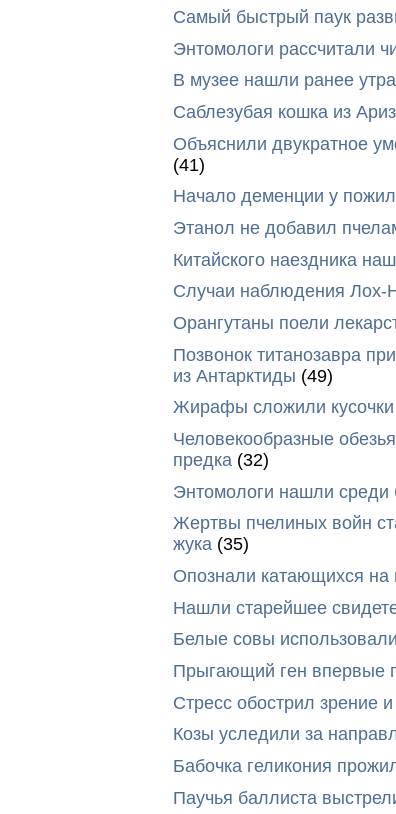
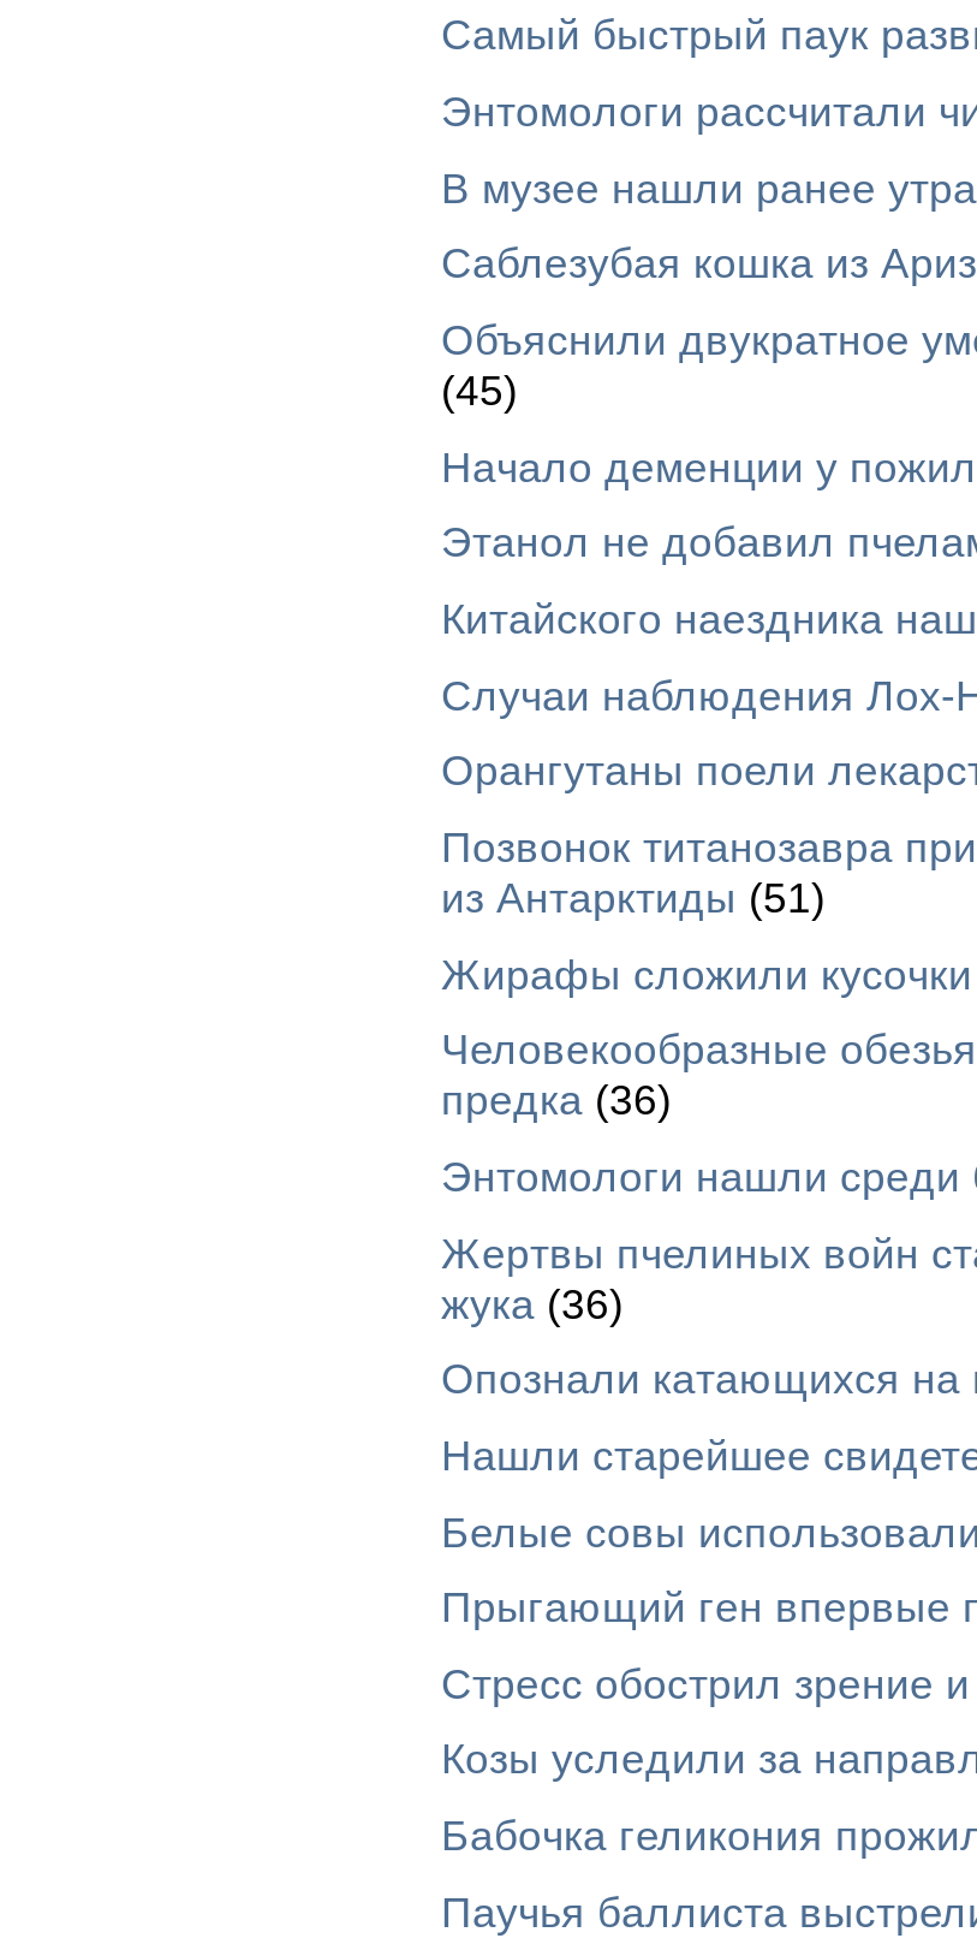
[173,155,205,175] (41) -> [441,367,518,415] (45)
[173,366,333,386] из Антарктиды (49) -> [441,874,826,922] из Антарктиды (51)
[173,450,269,470] предка (32) -> [441,1077,672,1125] предка (36)
[173,534,249,554] жука (35) -> [441,1280,624,1328] жука (36)

